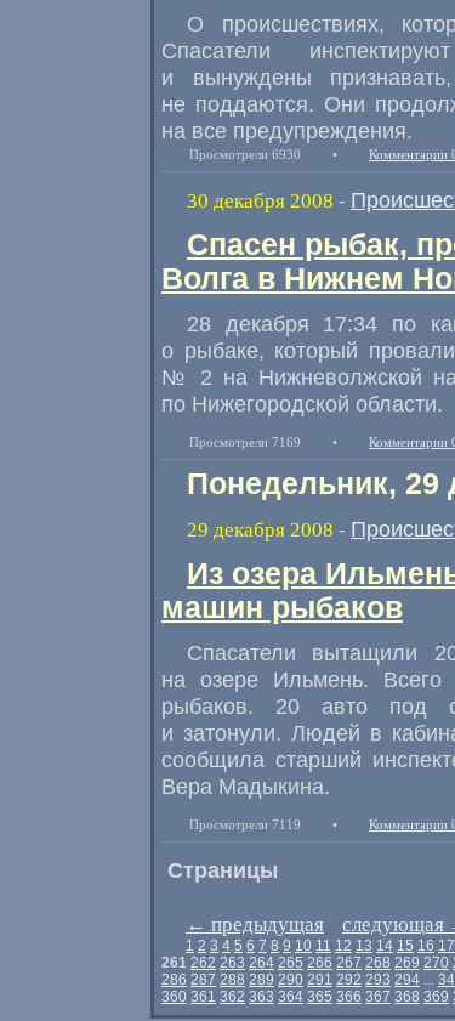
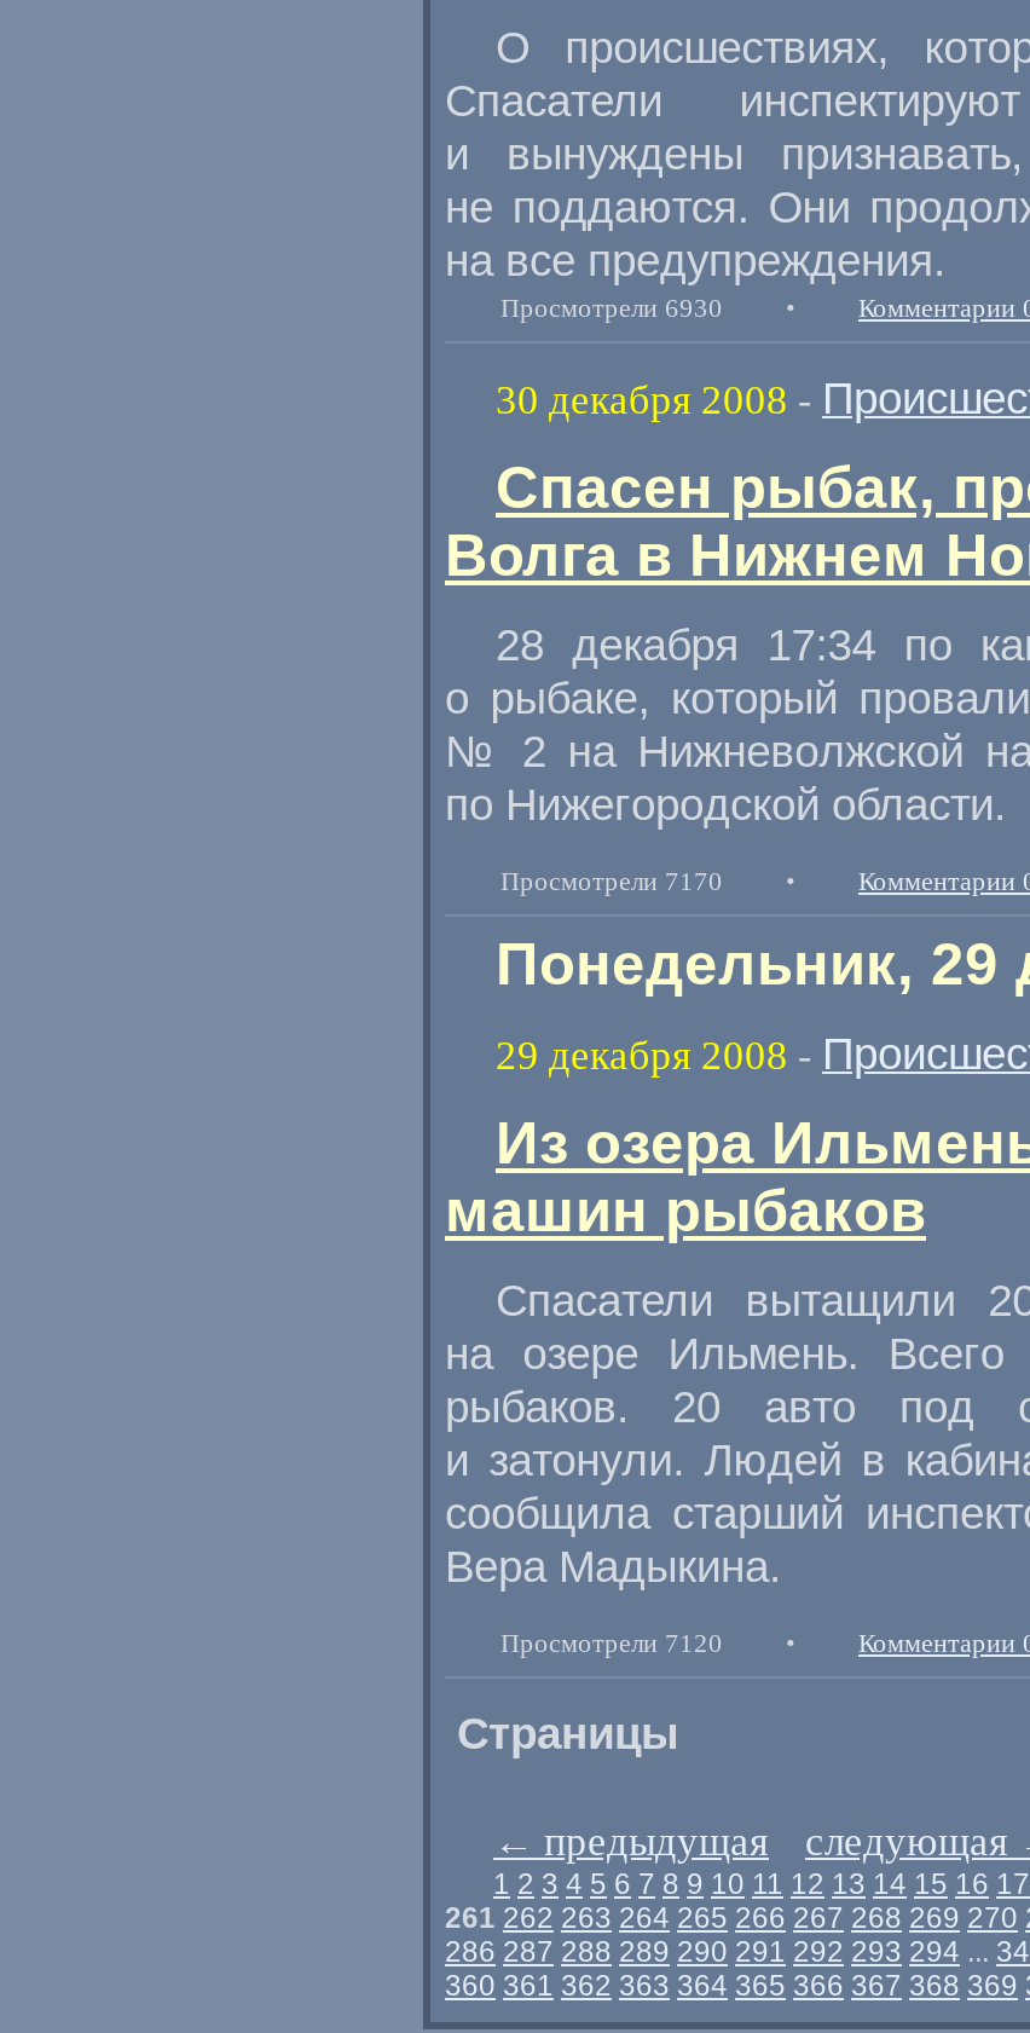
[189,435,301,449] Просмотрели 7169 -> [500,866,723,895] Просмотрели 7170
[189,817,301,832] Просмотрели 7119 -> [500,1628,723,1657] Просмотрели 7120

